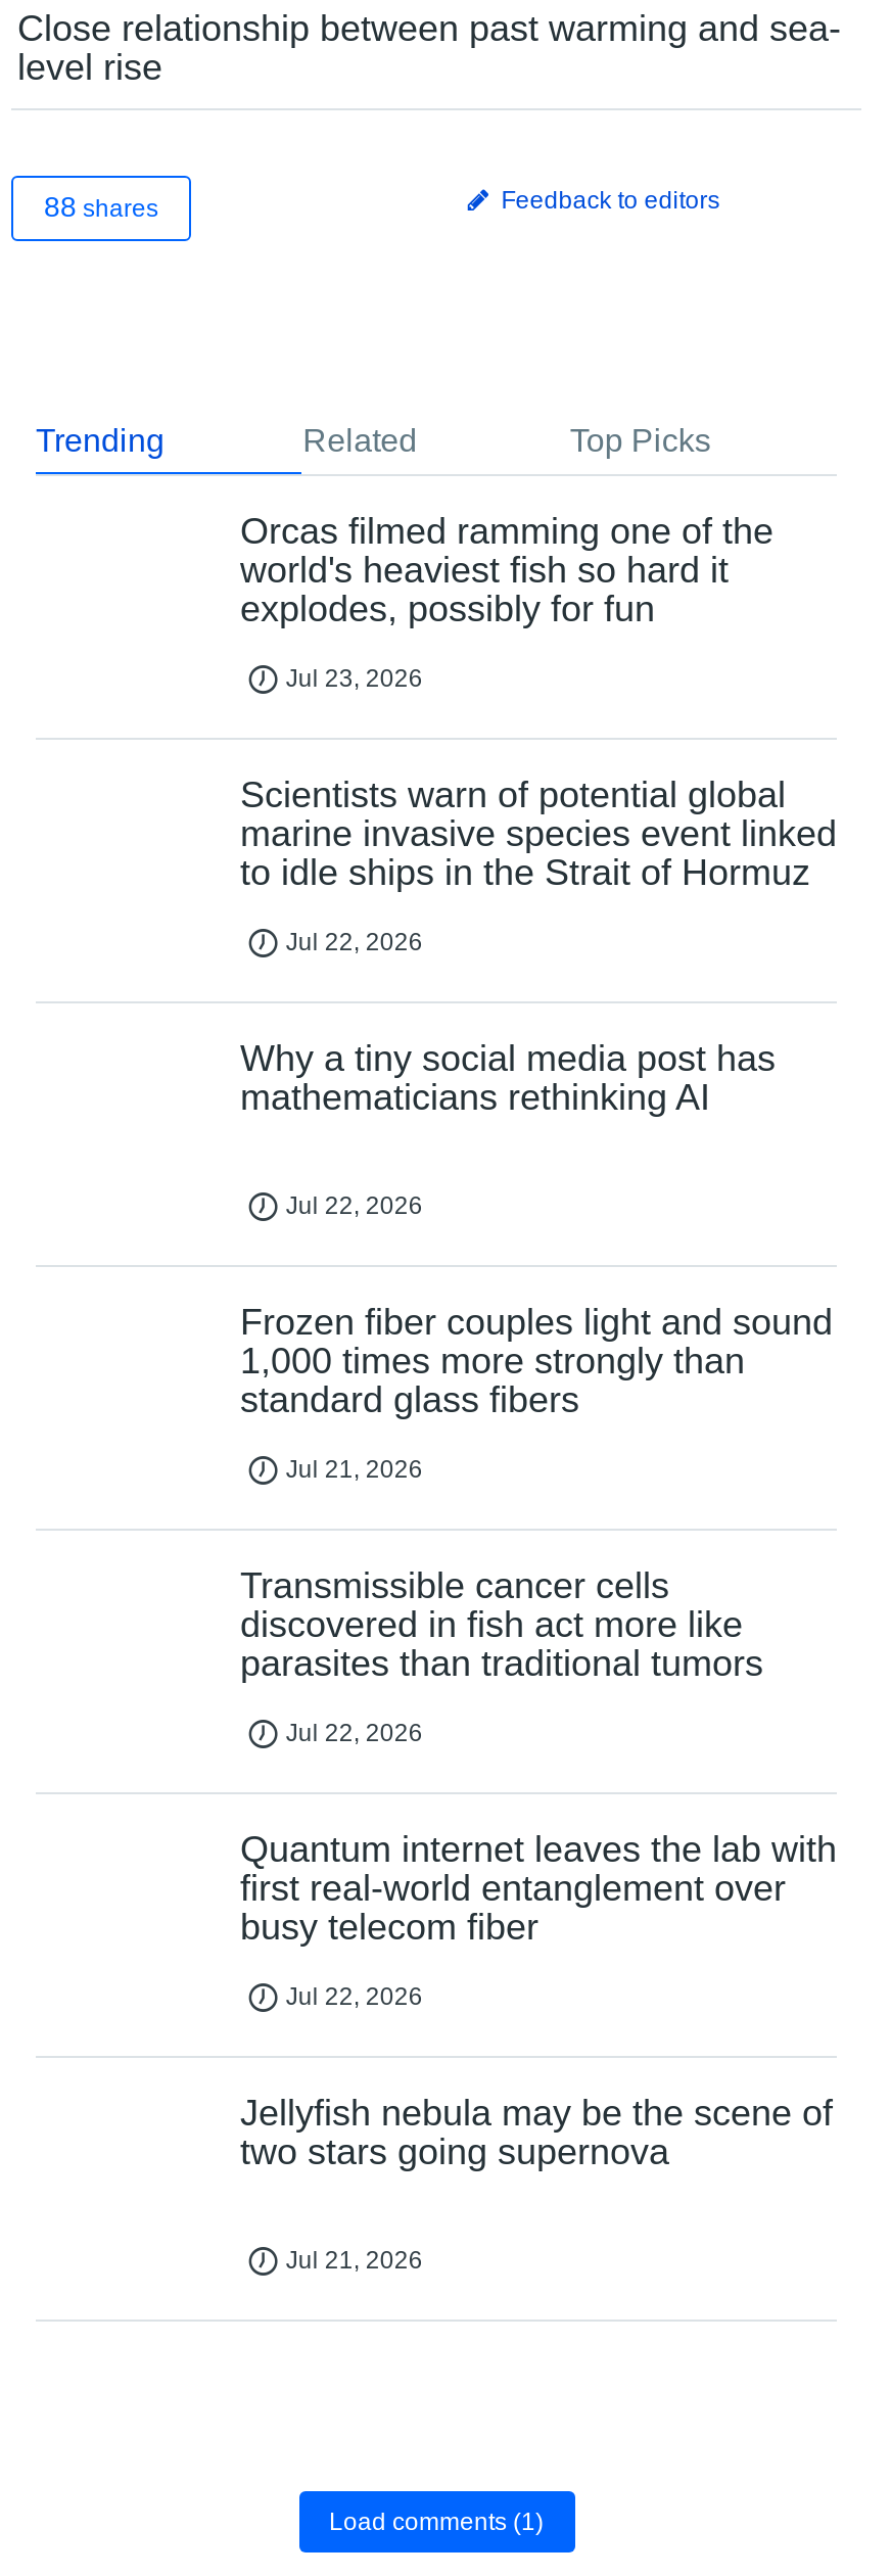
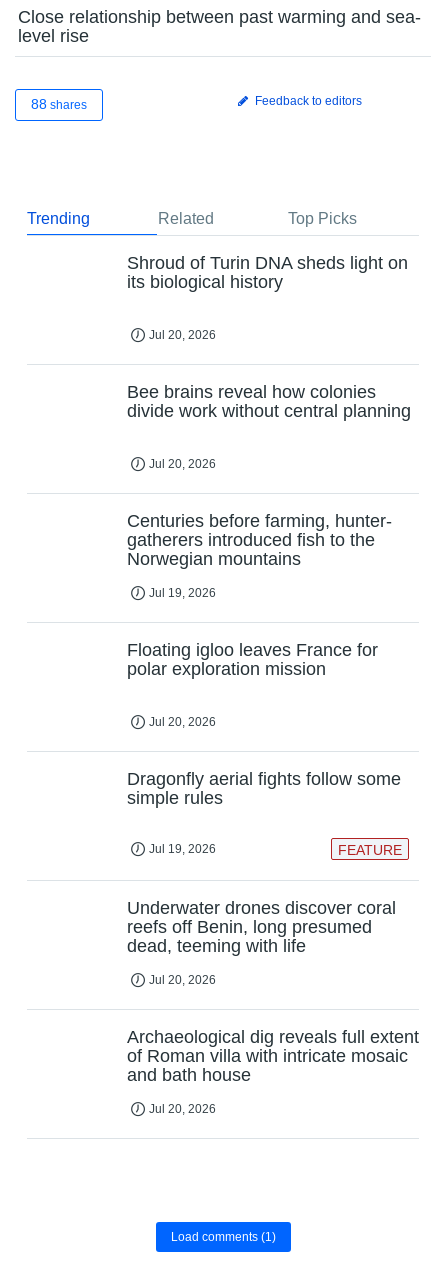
[240,512,773,630] Orcas filmed ramming one of the | world's heaviest fish so hard it | explodes, possibly for fun -> [127,253,408,292] Shroud of Turin DNA sheds light on | its biological history
[286,665,423,694] Jul 23, 2026 -> [149,328,216,342] Jul 20, 2026
[240,775,837,894] Scientists warn of potential global | marine invasive species event linked | to idle ships in the Strait of Hormuz -> [127,382,411,421] Bee brains reveal how colonies | divide work without central planning
[286,929,423,957] Jul 22, 2026 -> [149,457,216,471] Jul 20, 2026
[240,1039,776,1119] Why a tiny social media post has | mathematicians rethinking AI -> [127,511,392,569] Centuries before farming, hunter- | gatherers introduced fish to the | Norwegian mountains
[286,1192,423,1221] Jul 22, 2026 -> [149,586,216,600] Jul 19, 2026
[240,1303,833,1421] Frozen fiber couples light and sound | 1,000 times more strongly than | standard glass fibers -> [127,640,378,679] Floating igloo leaves France for | polar exploration mission
[286,1456,423,1484] Jul 21, 2026 -> [149,715,216,729] Jul 20, 2026
[240,1566,763,1685] Transmissible cancer cells | discovered in fish act more like | parasites than traditional tumors -> [127,769,401,808] Dragonfly aerial fights follow some | simple rules
[286,1720,423,1748] Jul 22, 2026 -> [149,842,402,858] Jul 19, 2026 | FEATURE
[240,1830,837,1948] Quantum internet leaves the lab with | first real-world entanglement over | busy telecom fiber -> [127,898,396,956] Underwater drones discover coral | reefs off Benin, long presumed | dead, teeming with life
[286,1983,423,2012] Jul 22, 2026 -> [149,973,216,987] Jul 20, 2026
[240,2093,833,2173] Jellyfish nebula may be the scene of | two stars going supernova -> [127,1027,419,1085] Archaeological dig reveals full extent | of Roman villa with intricate mosaic | and bath house
[286,2247,423,2275] Jul 21, 2026 -> [149,1102,216,1116] Jul 20, 2026

